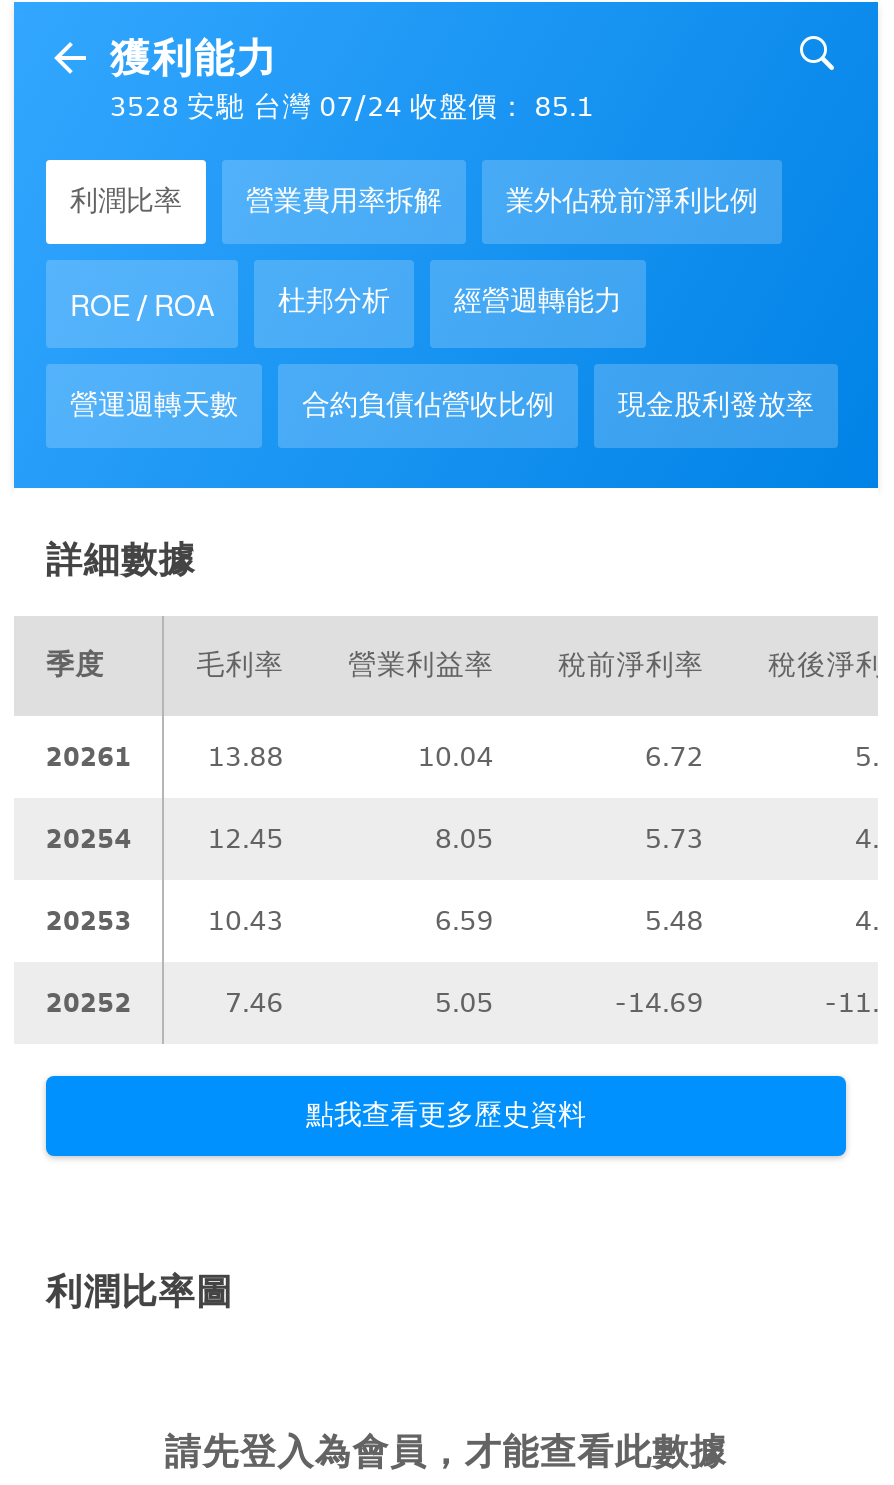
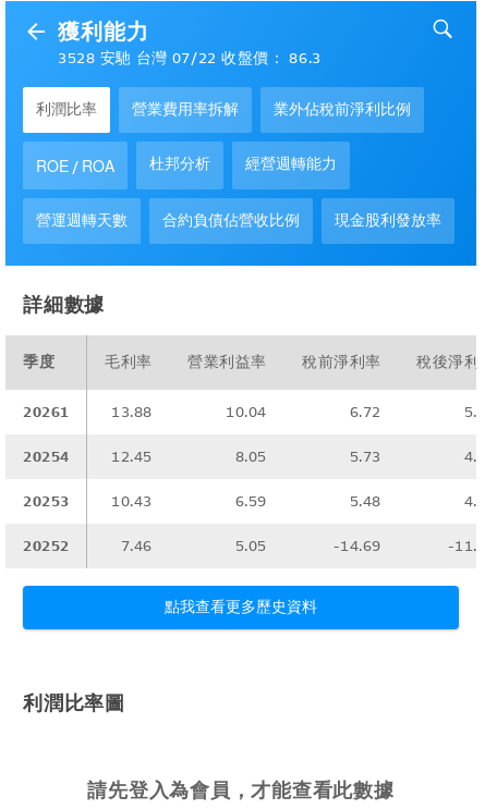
[110,90,594,124] 3528 安馳 台灣 07/24 收盤價： 85.1 -> [58,49,322,68] 3528 安馳 台灣 07/22 收盤價： 86.3

